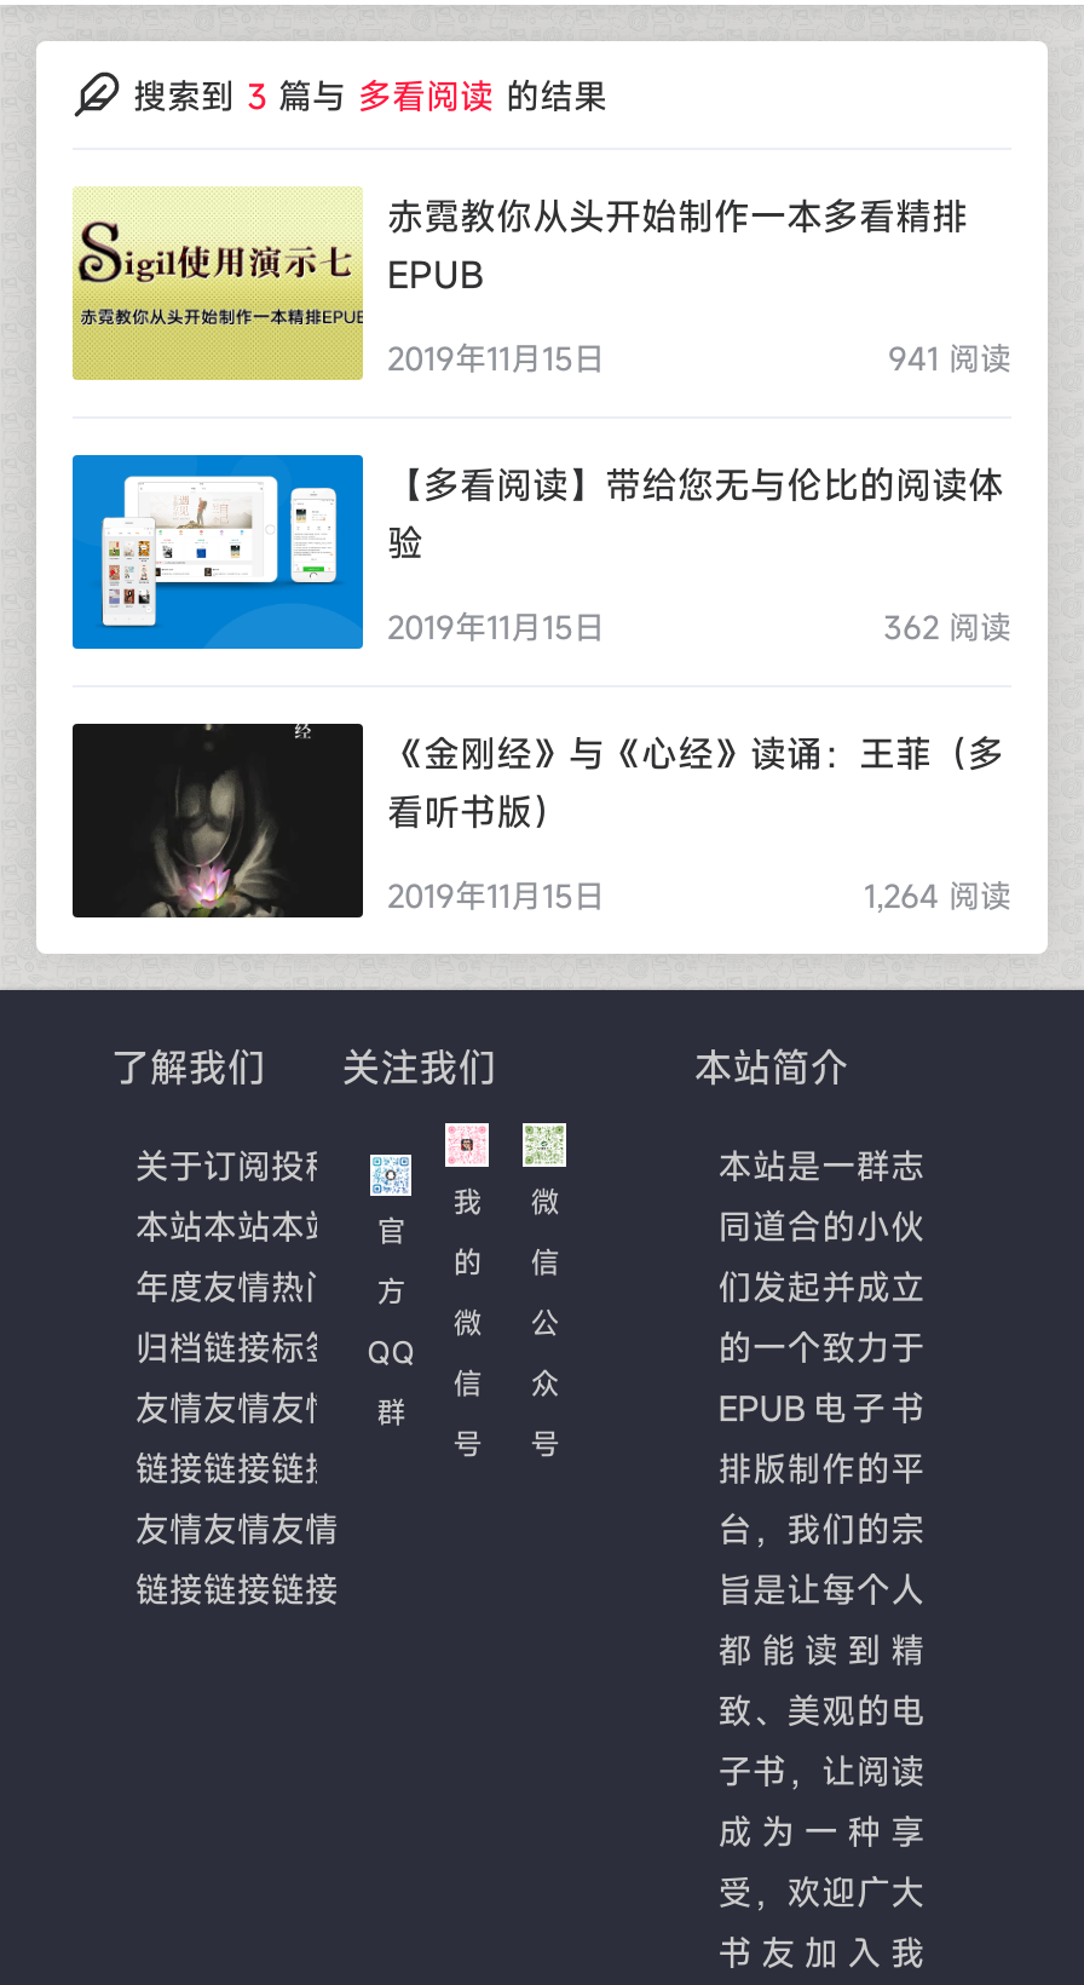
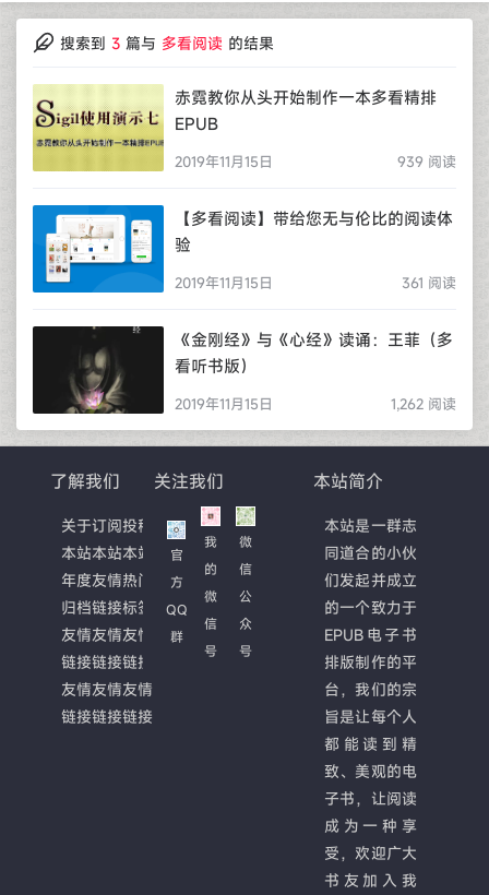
[888,336,1011,380] 941 阅读 -> [397,152,456,171] 939 阅读
[883,605,1011,649] 362 阅读 -> [402,273,456,293] 361 阅读
[864,874,1011,917] 1,264 阅读 -> [391,394,456,414] 1,262 阅读

